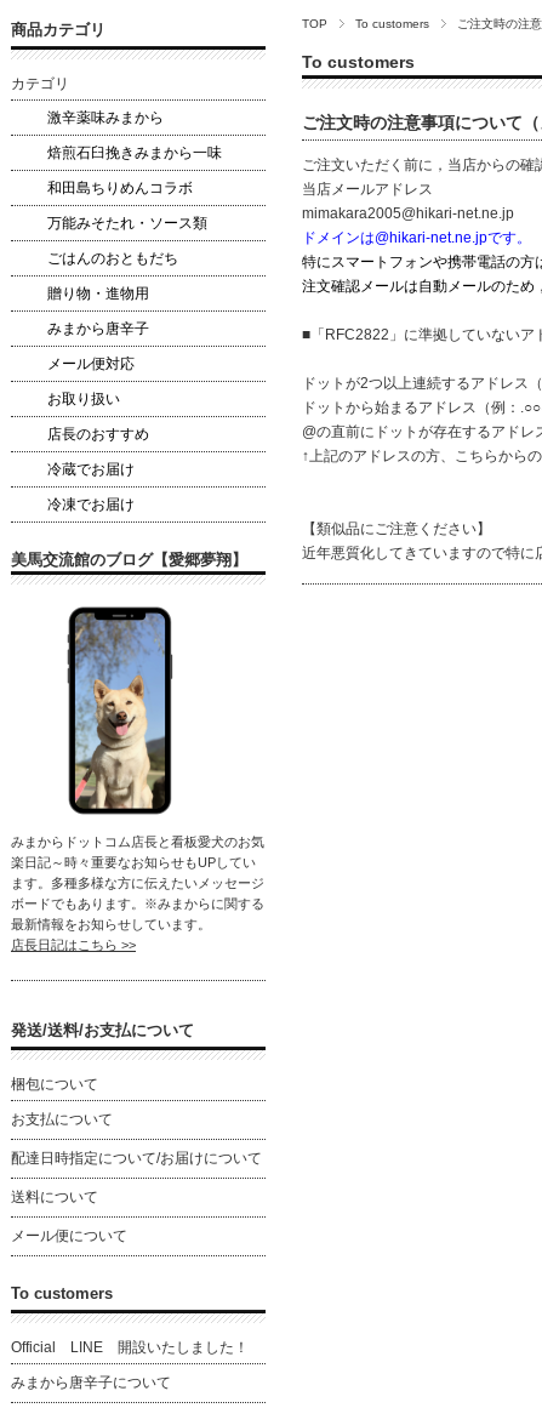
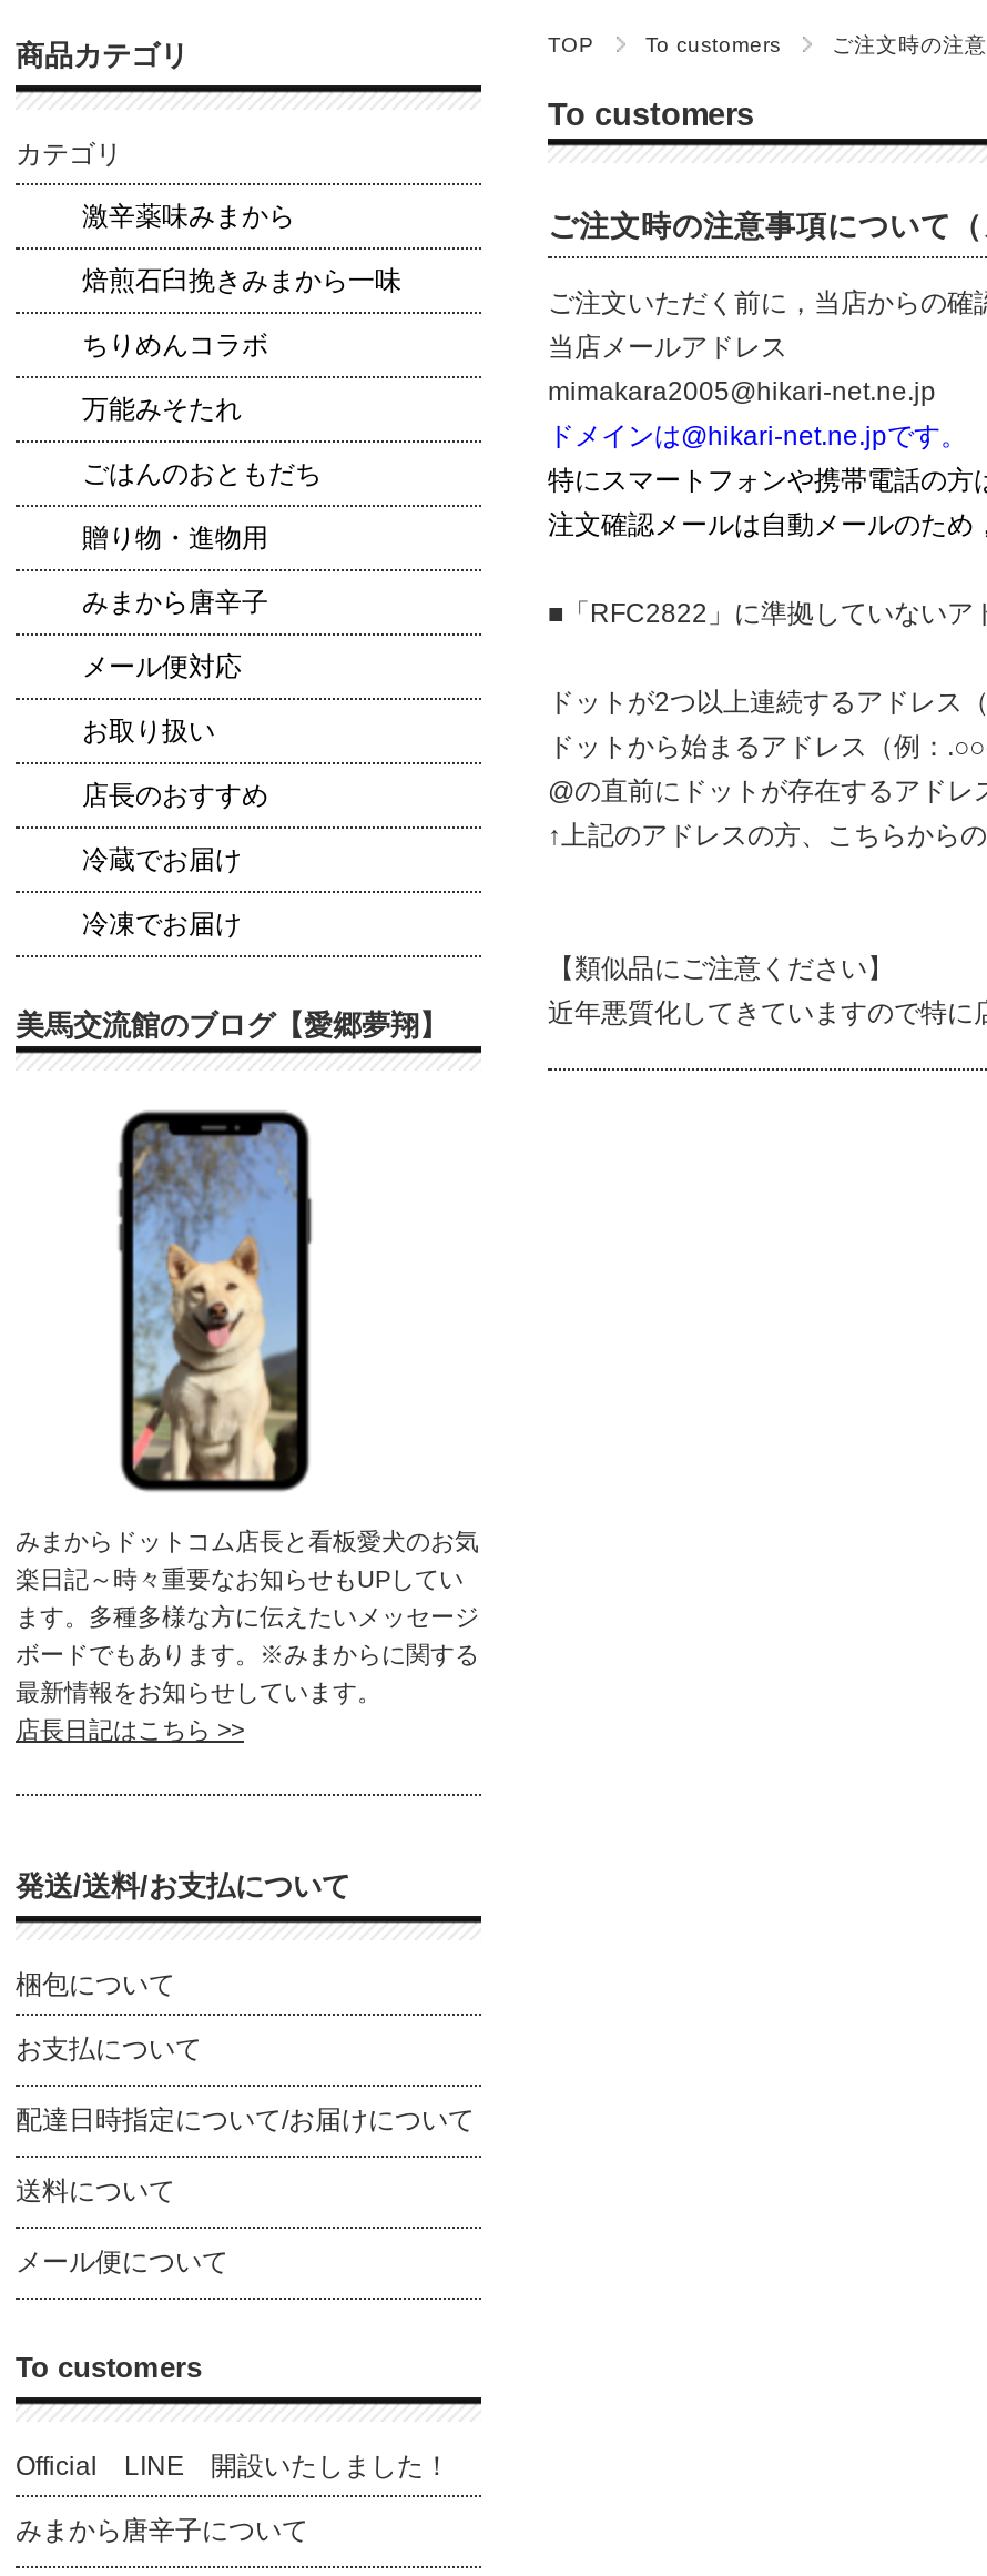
[47,179,193,196] 和田島ちりめんコラボ -> [82,329,268,361] ちりめんコラボ
[47,215,207,232] 万能みそたれ・ソース類 -> [82,394,242,425] 万能みそたれ

